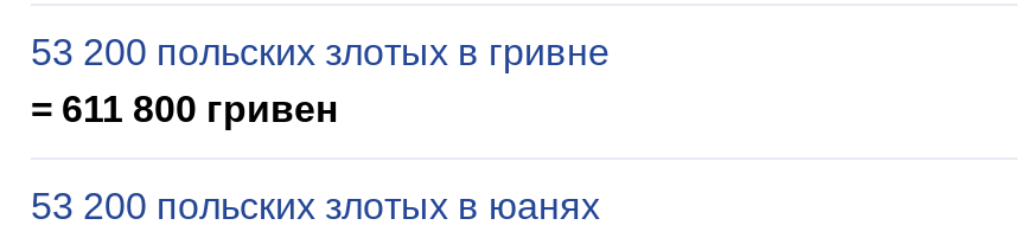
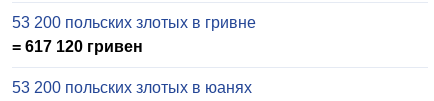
[31,89,339,130] = 611 800 гривен -> [12,38,143,55] = 617 120 гривен

